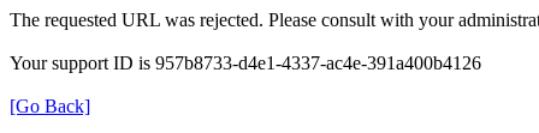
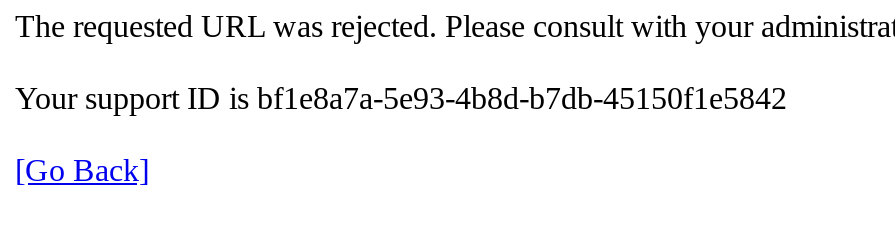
[10,53,481,73] Your support ID is 957b8733-d4e1-4337-ac4e-391a400b4126 -> [15,81,787,115] Your support ID is bf1e8a7a-5e93-4b8d-b7db-45150f1e5842

